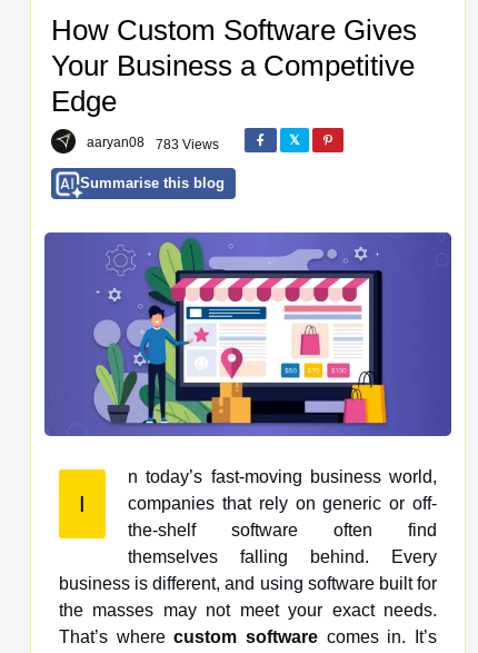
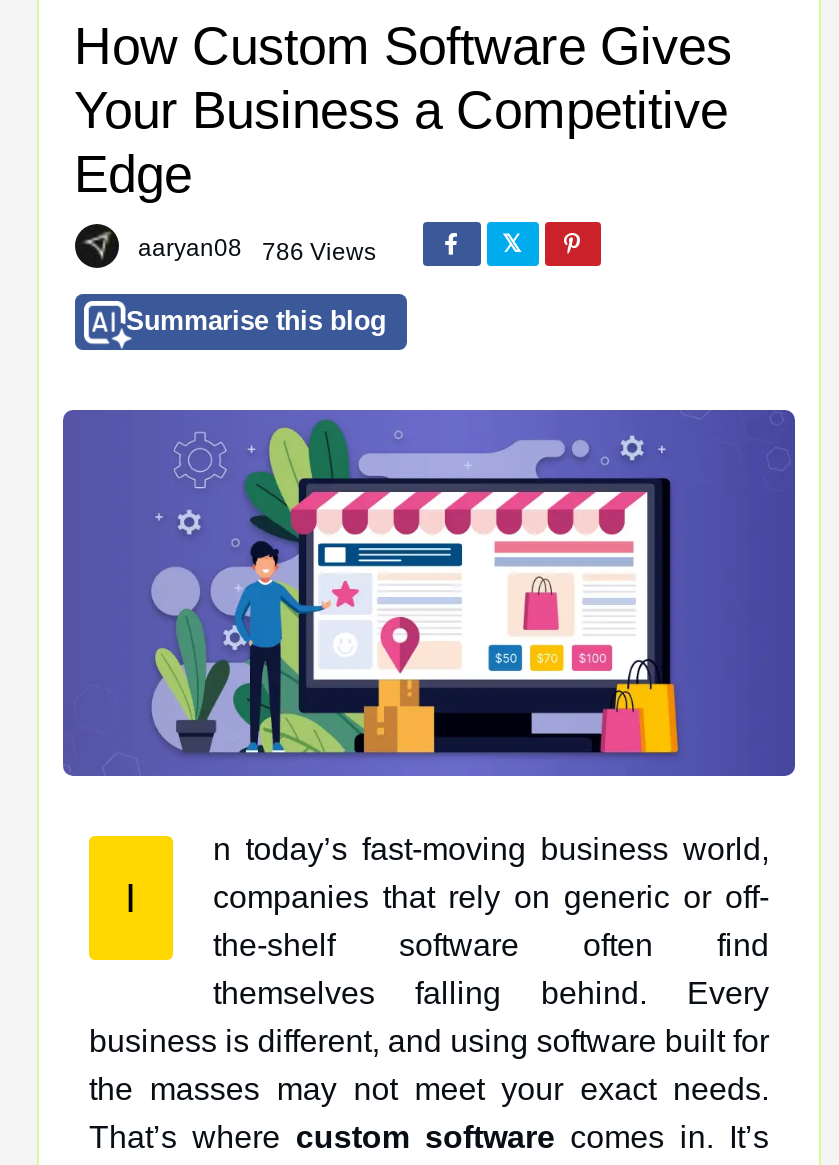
[86,135,218,153] aaryan08 783 Views -> [138,234,376,266] aaryan08 786 Views

